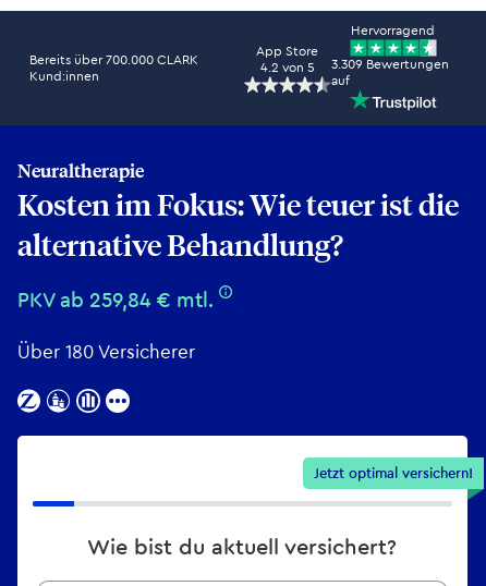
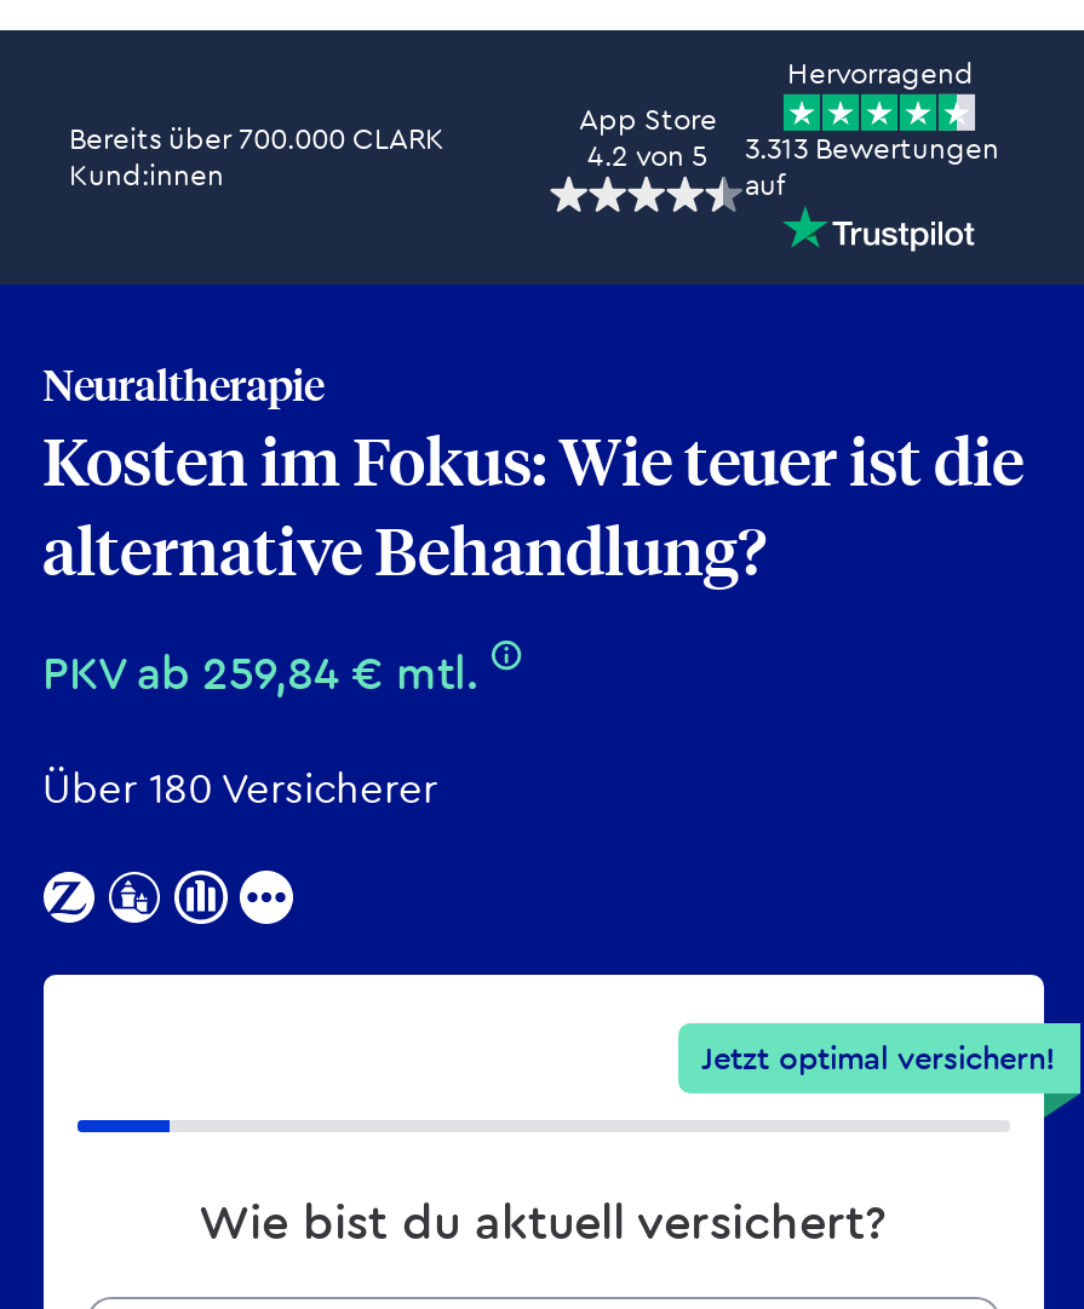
[260,57,449,74] 4.2 von 5 3.309 Bewertungen -> [587,133,999,170] 4.2 von 5 3.313 Bewertungen

